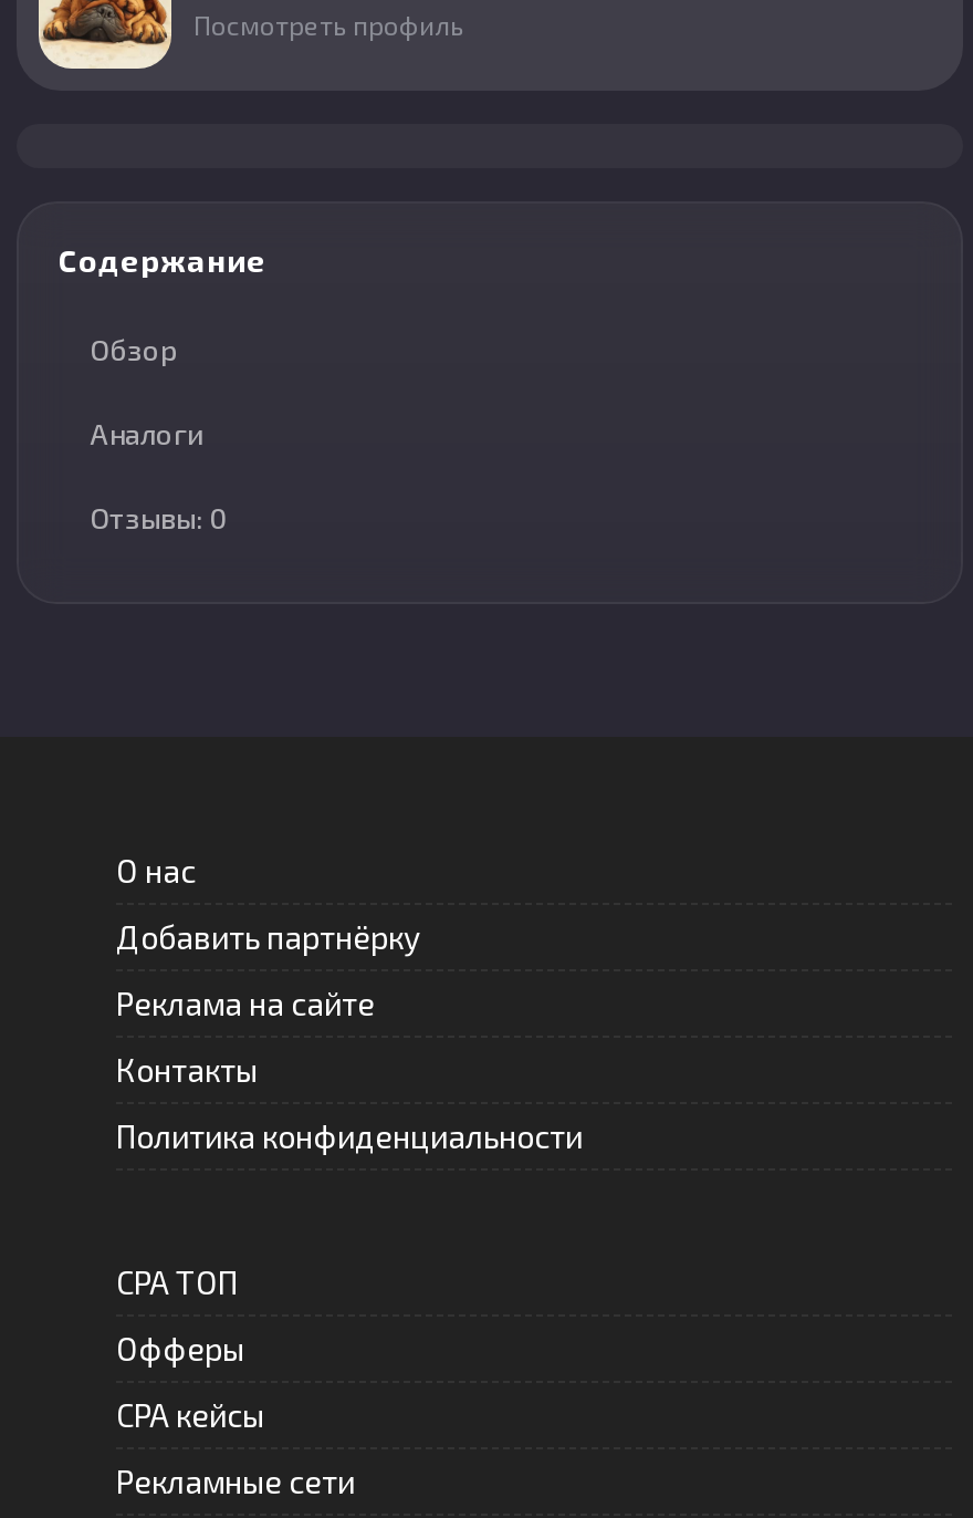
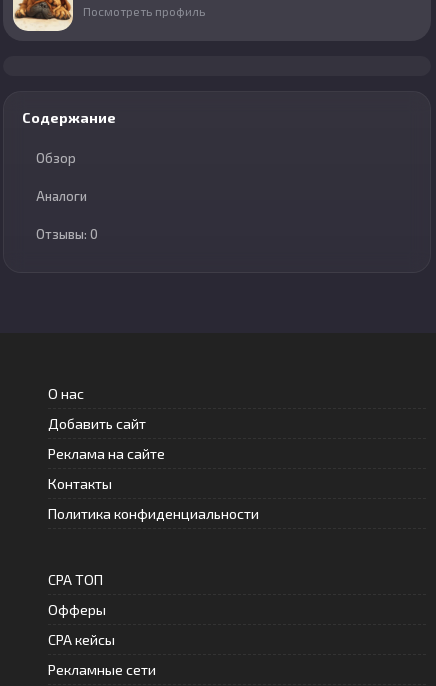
[116,918,421,956] Добавить партнёрку -> [48,415,146,432] Добавить сайт

